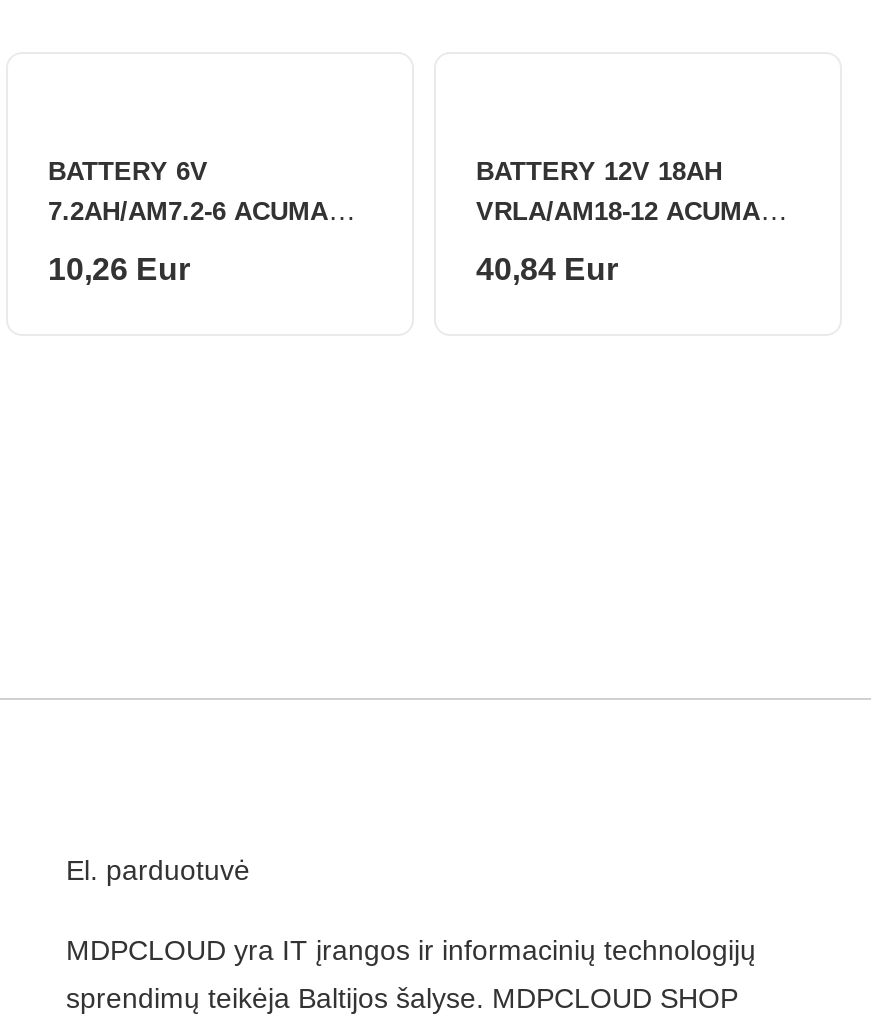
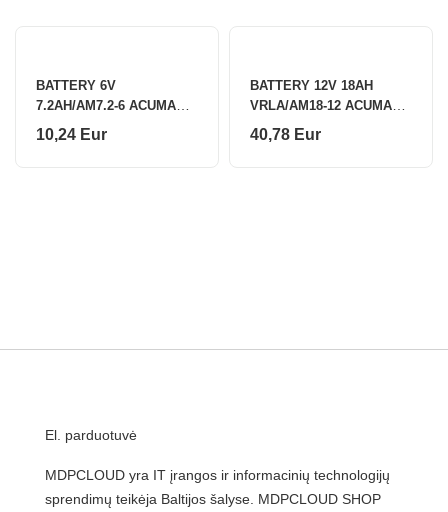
[48,252,190,286] 10,26 Eur -> [36,126,107,143] 10,24 Eur
[476,252,618,286] 40,84 Eur -> [250,126,321,143] 40,78 Eur

